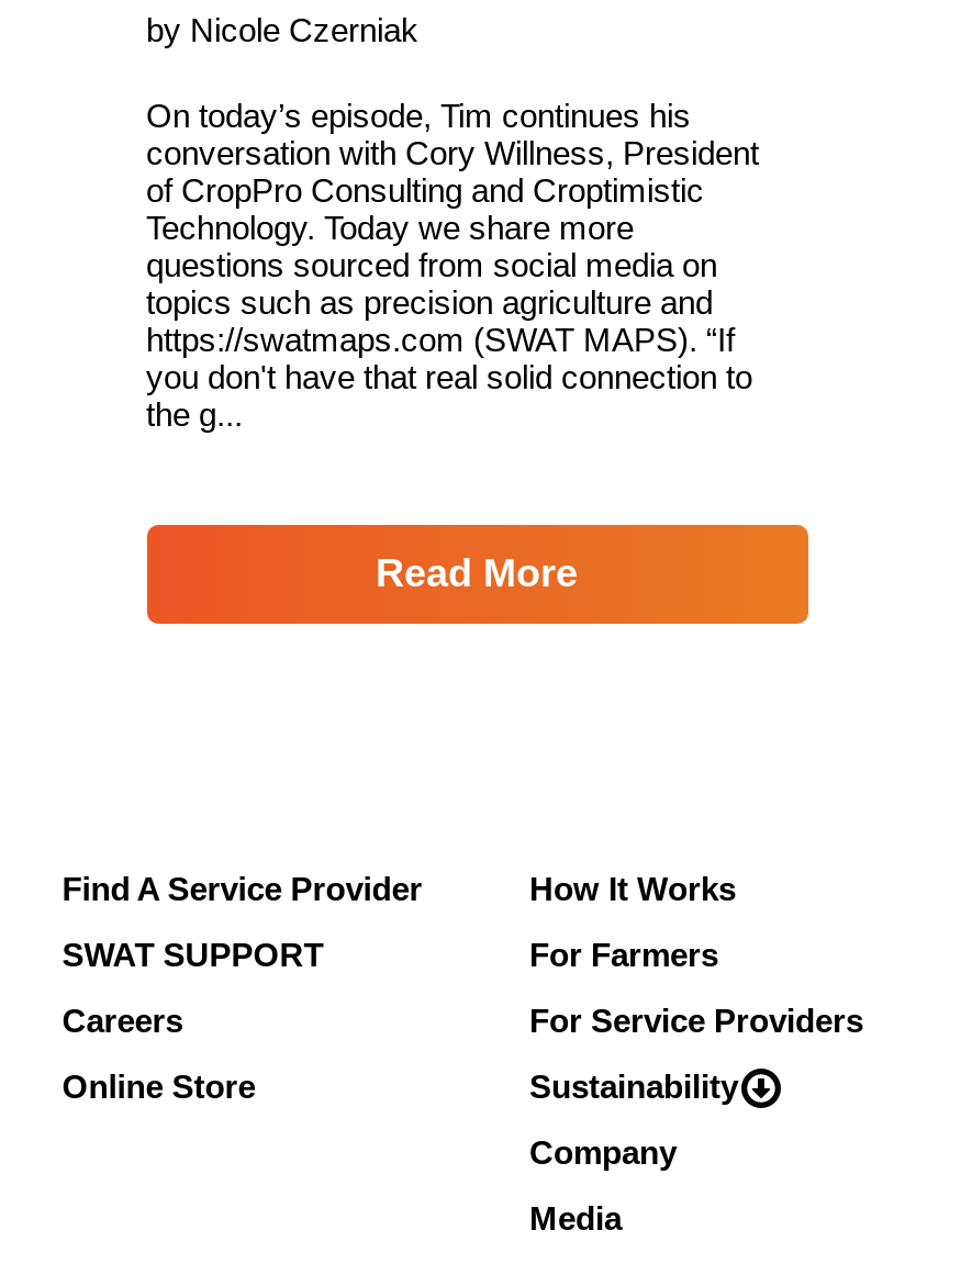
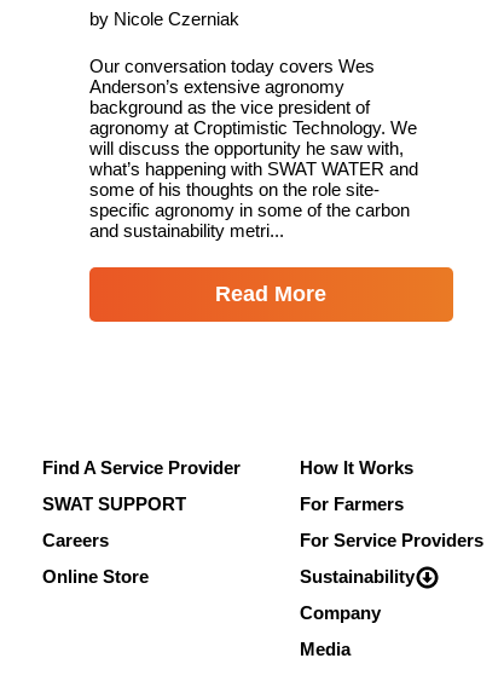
[146,97,759,433] On today’s episode, Tim continues his | conversation with Cory Willness, President | of CropPro Consulting and Croptimistic | Technology. Today we share more | questions sourced from social media on | topics such as precision agriculture and | https://swatmaps.com (SWAT MAPS). “If | you don't have that real solid connection to | the g... -> [89,56,418,241] Our conversation today covers Wes | Anderson’s extensive agronomy | background as the vice president of | agronomy at Croptimistic Technology. We | will discuss the opportunity he saw with, | what’s happening with SWAT WATER and | some of his thoughts on the role site- | specific agronomy in some of the carbon | and sustainability metri...

